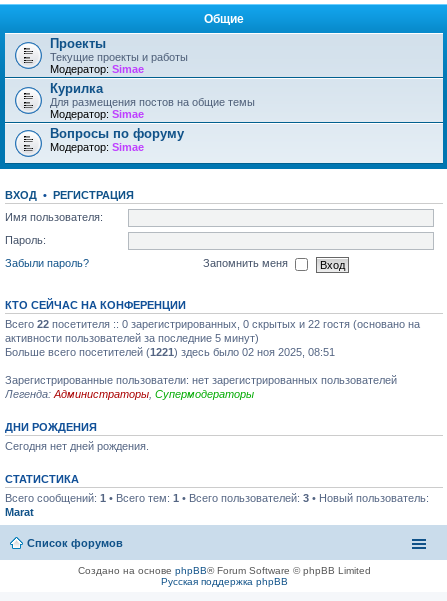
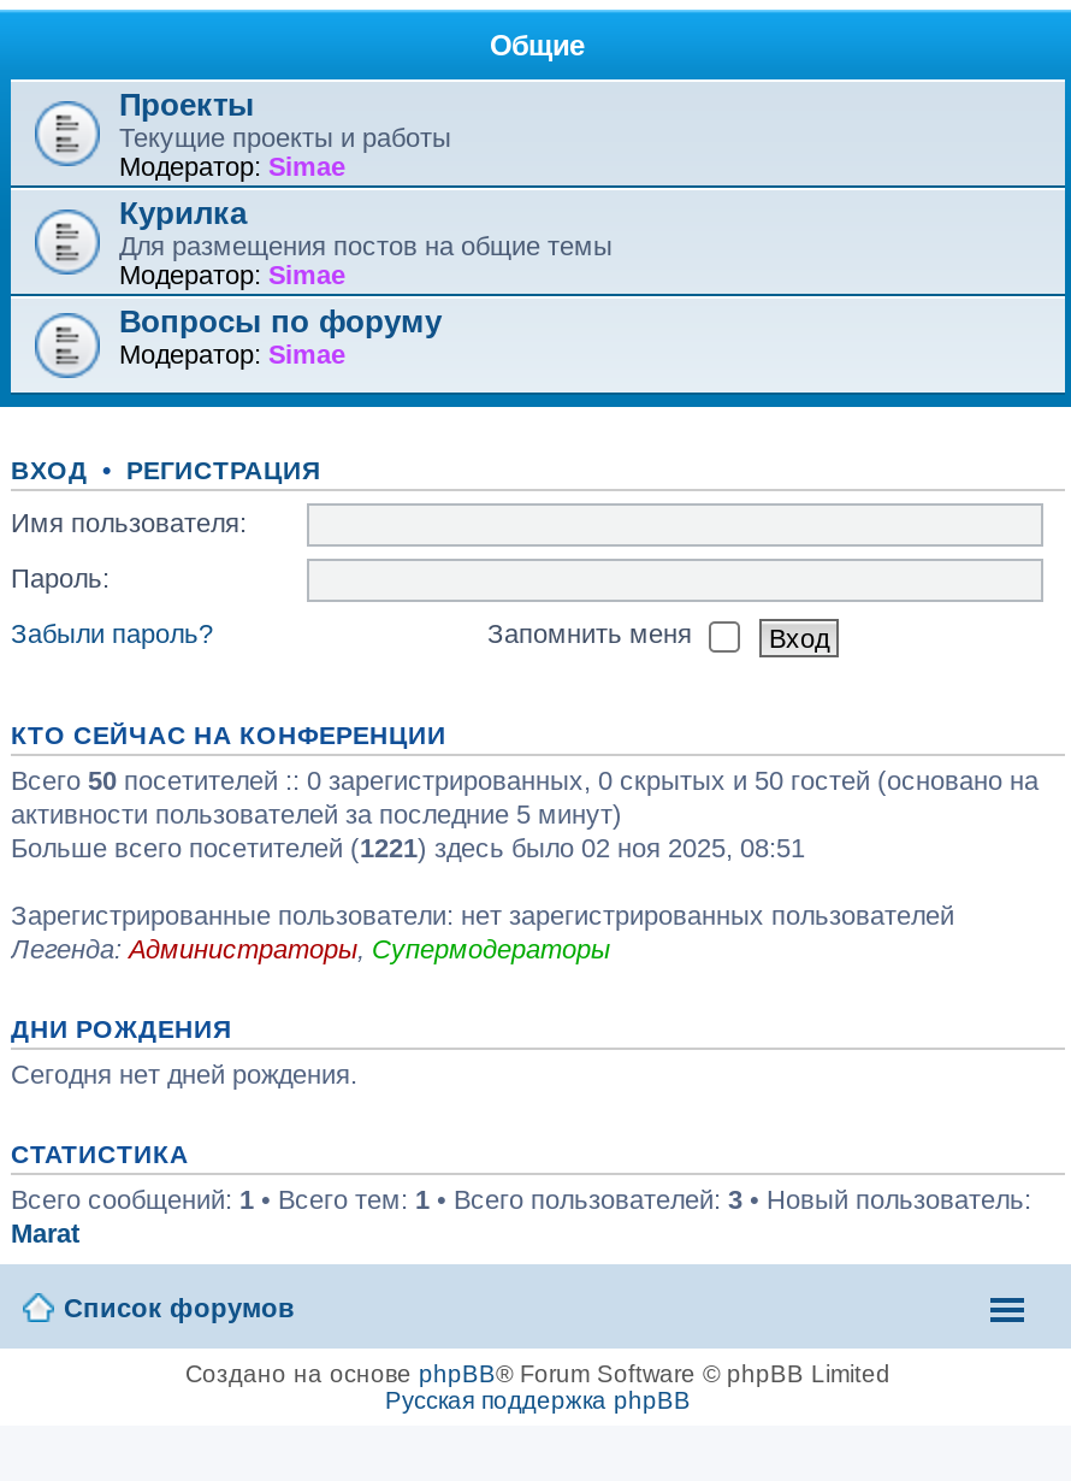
[5,318,420,330] Всего 22 посетителя :: 0 зарегистрированных, 0 скрытых и 22 гостя (основано на -> [11,766,1039,795] Всего 50 посетителей :: 0 зарегистрированных, 0 скрытых и 50 гостей (основано на

